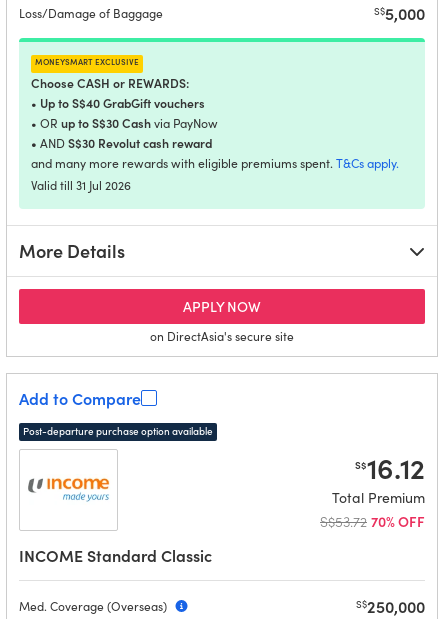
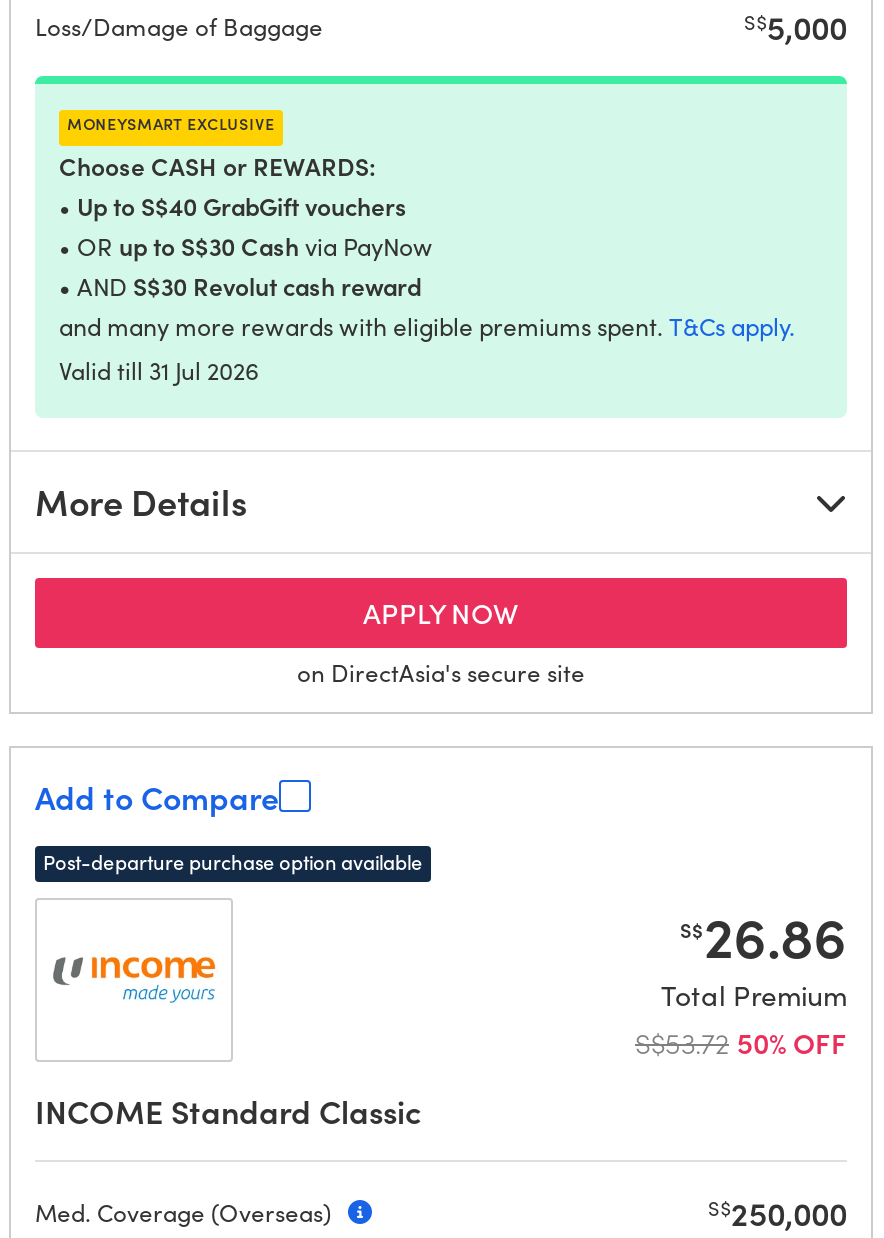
[354,447,425,487] S$16.12 -> [680,894,847,974] S$26.86
[320,511,425,531] S$53.72 70% OFF -> [635,1022,847,1062] S$53.72 50% OFF

